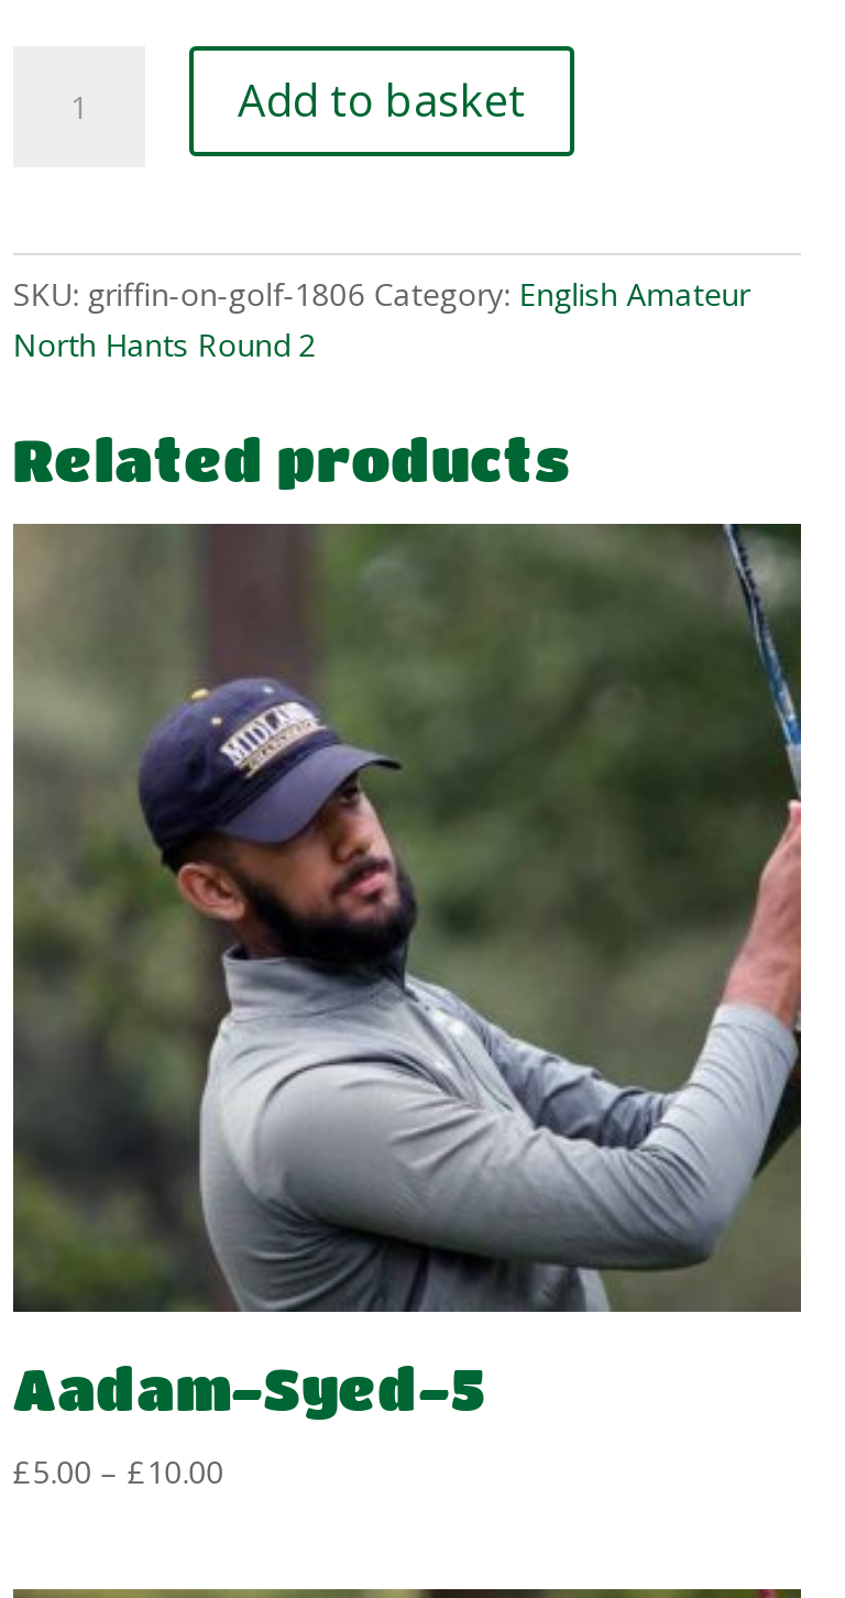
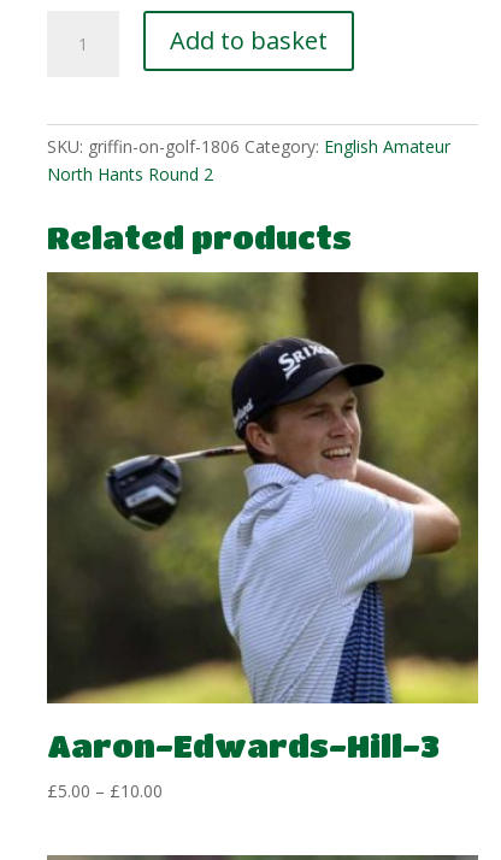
[13,524,803,1423] [image] | Aadam-Syed-5 -> [47,272,479,764] [image] | Aaron-Edwards-Hill-3

